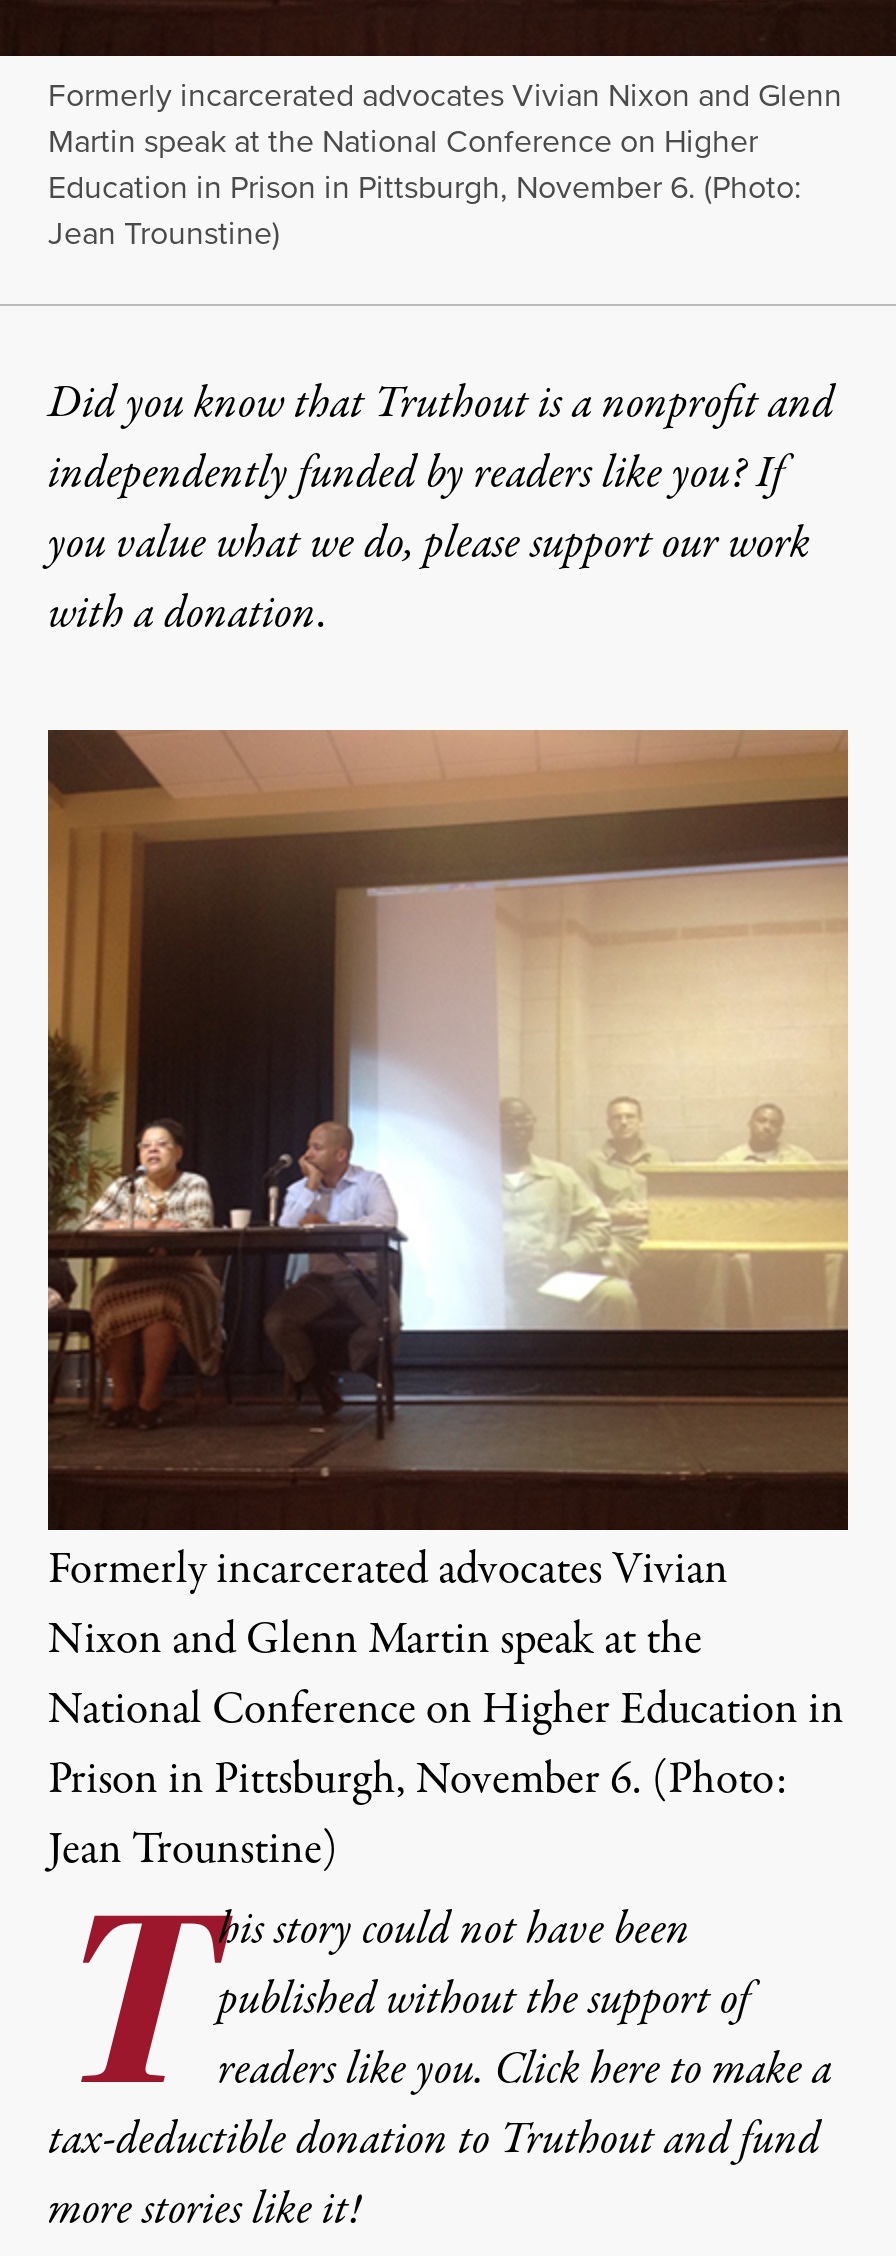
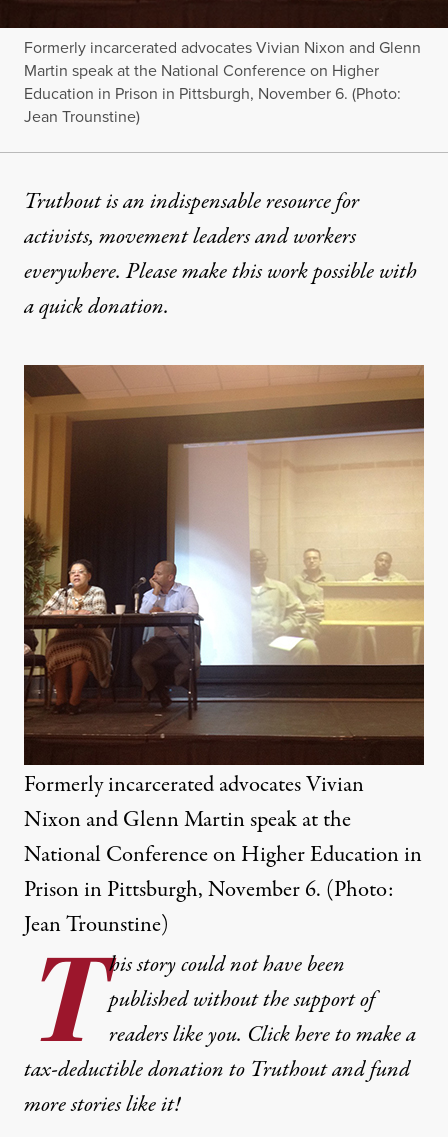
[48,372,834,646] Did you know that Truthout is a nonprofit and | independently funded by readers like you? If | you value what we do, please support our work | with a donation. -> [24,186,417,323] Truthout is an indispensable resource for | activists, movement leaders and workers | everywhere. Please make this work possible with | a quick donation.

